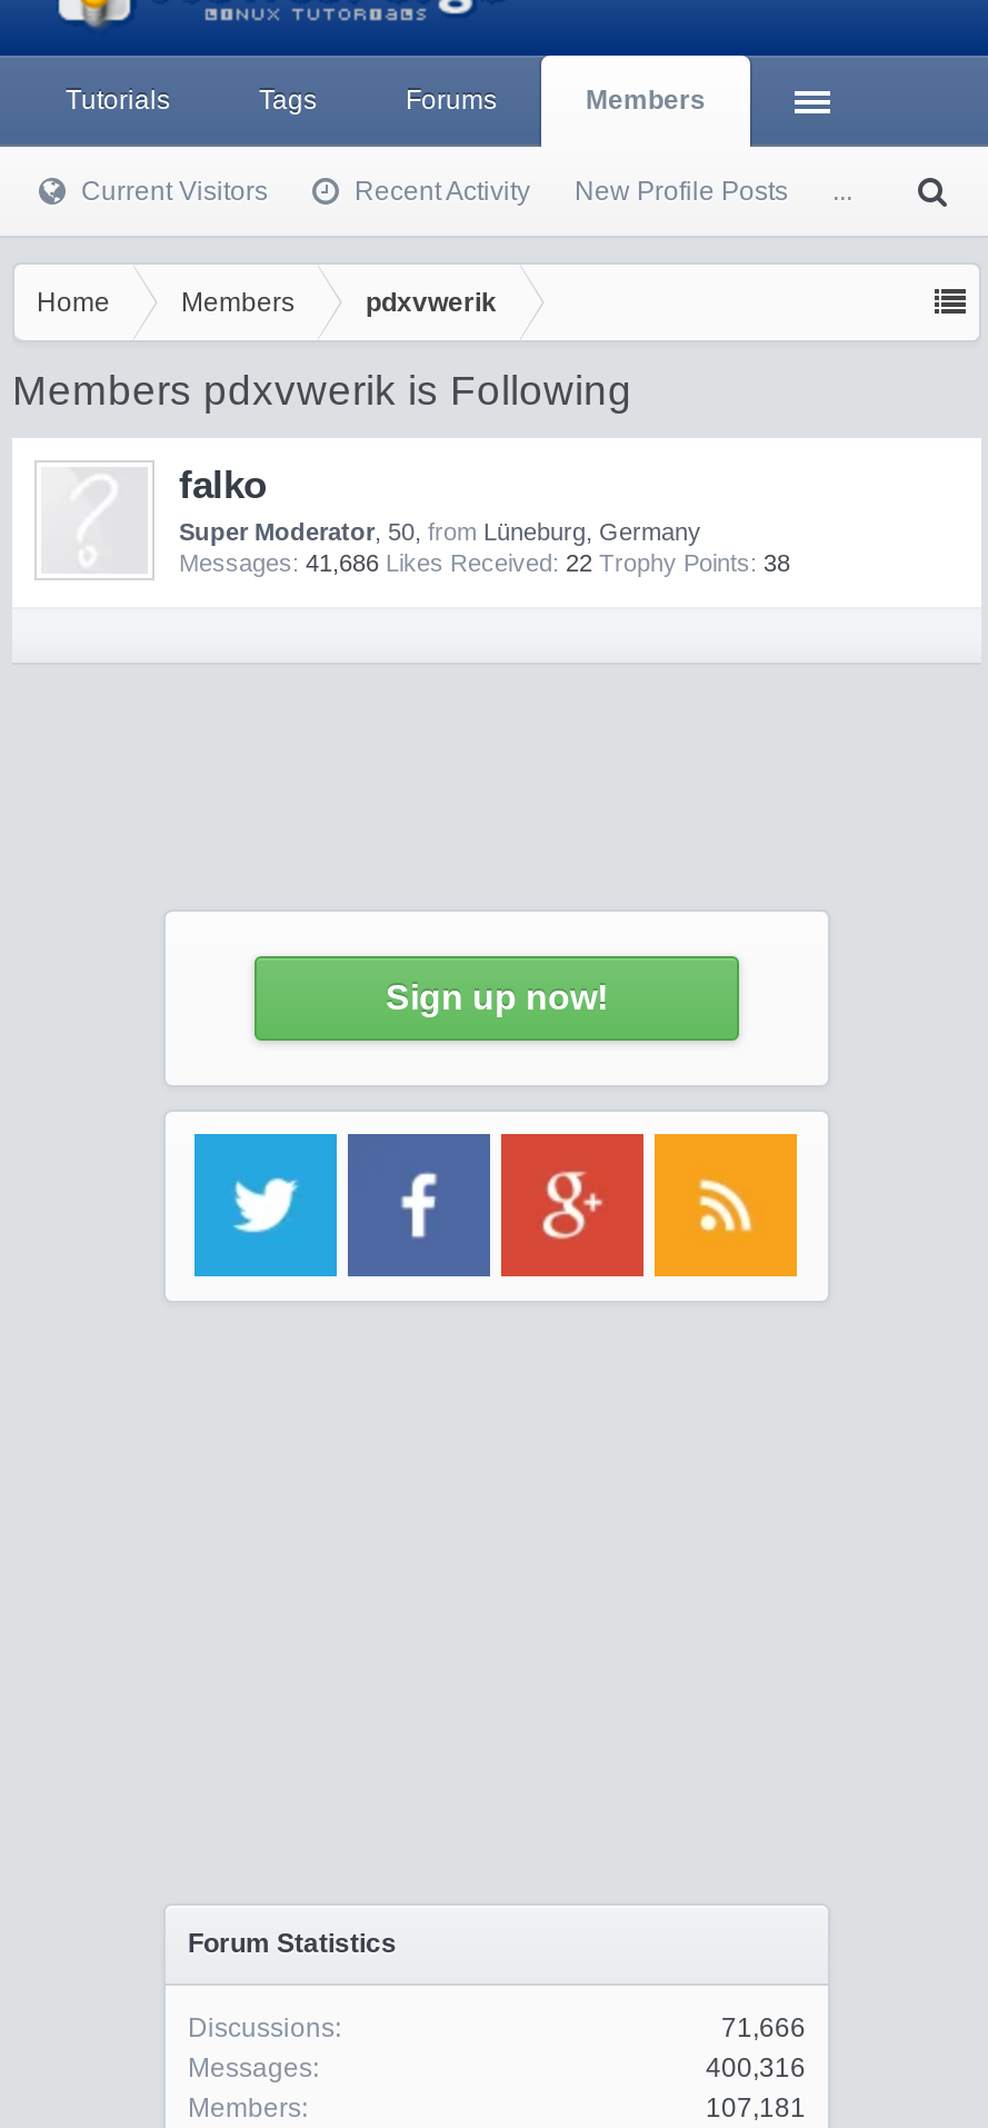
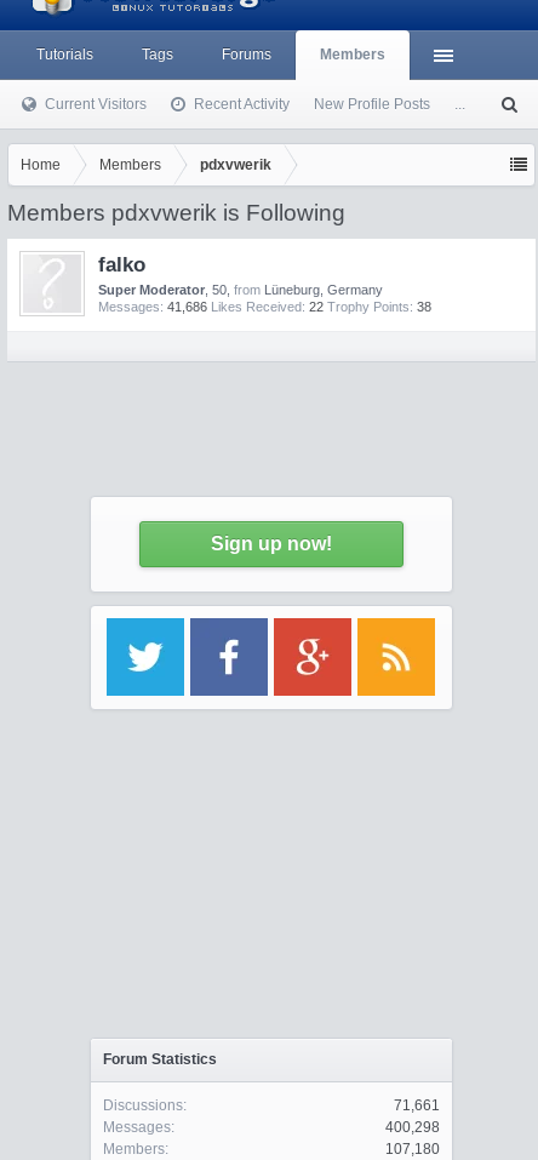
[721,2012,806,2044] 71,666 -> [394,1097,440,1114] 71,661
[706,2052,806,2084] 400,316 -> [385,1119,440,1136] 400,298
[706,2092,806,2124] 107,181 -> [385,1141,440,1158] 107,180

